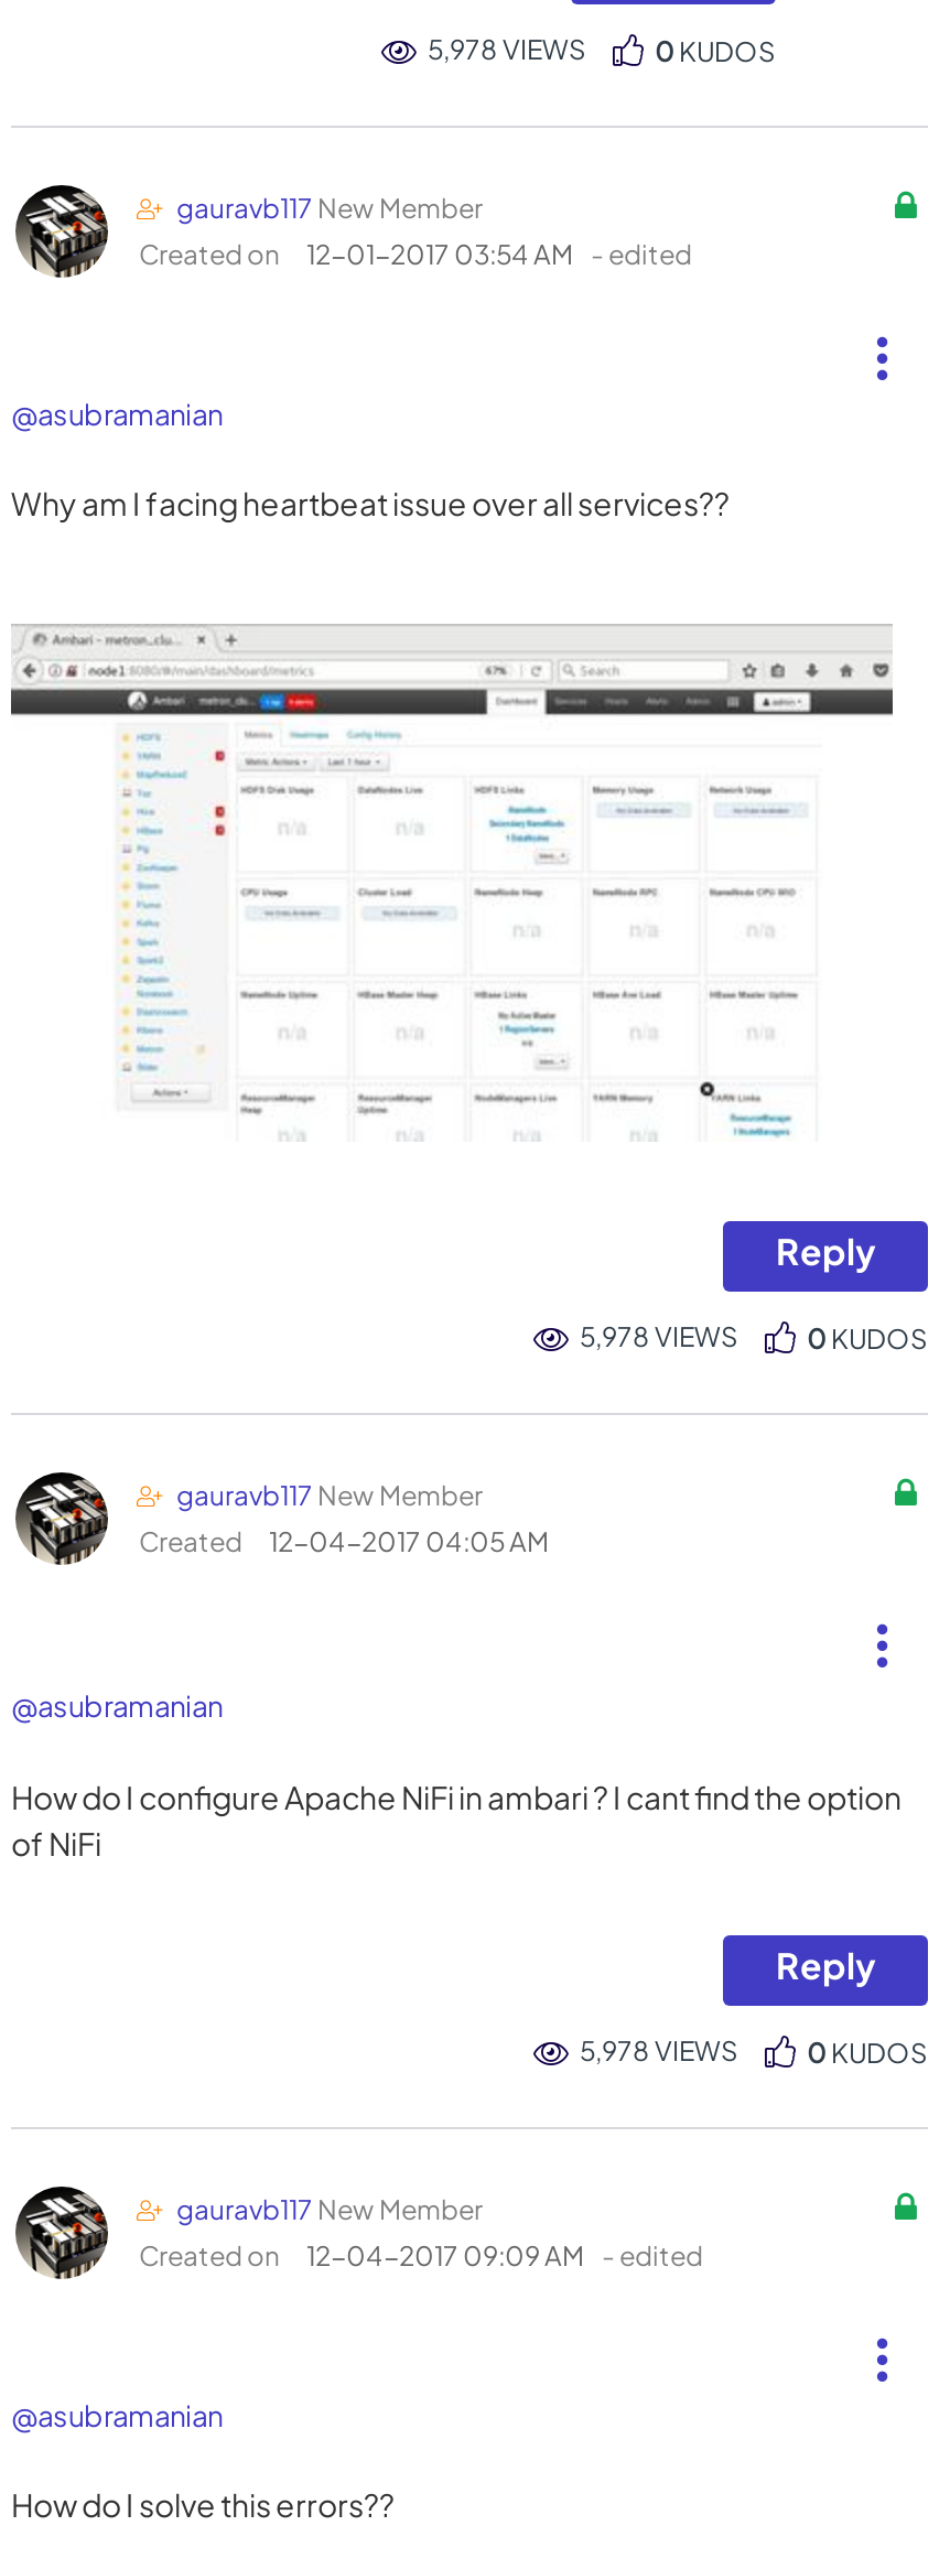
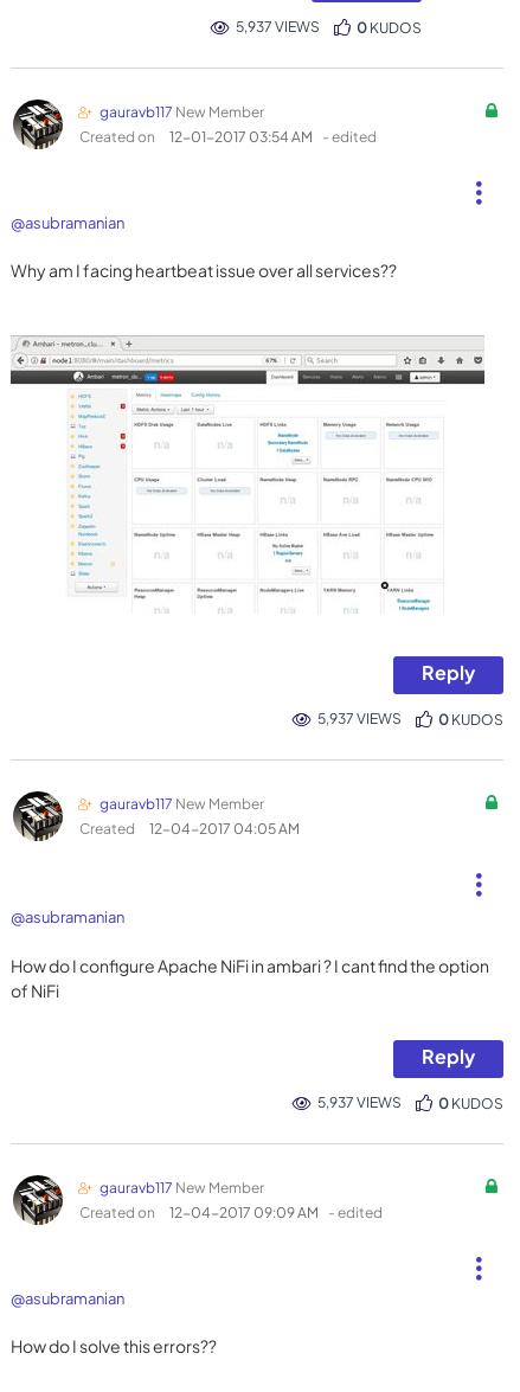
[428,33,586,66] 5,978 VIEWS -> [236,18,320,36] 5,937 VIEWS
[580,1320,738,1353] 5,978 VIEWS -> [317,710,402,727] 5,937 VIEWS
[580,2034,738,2068] 5,978 VIEWS -> [317,1093,402,1111] 5,937 VIEWS

